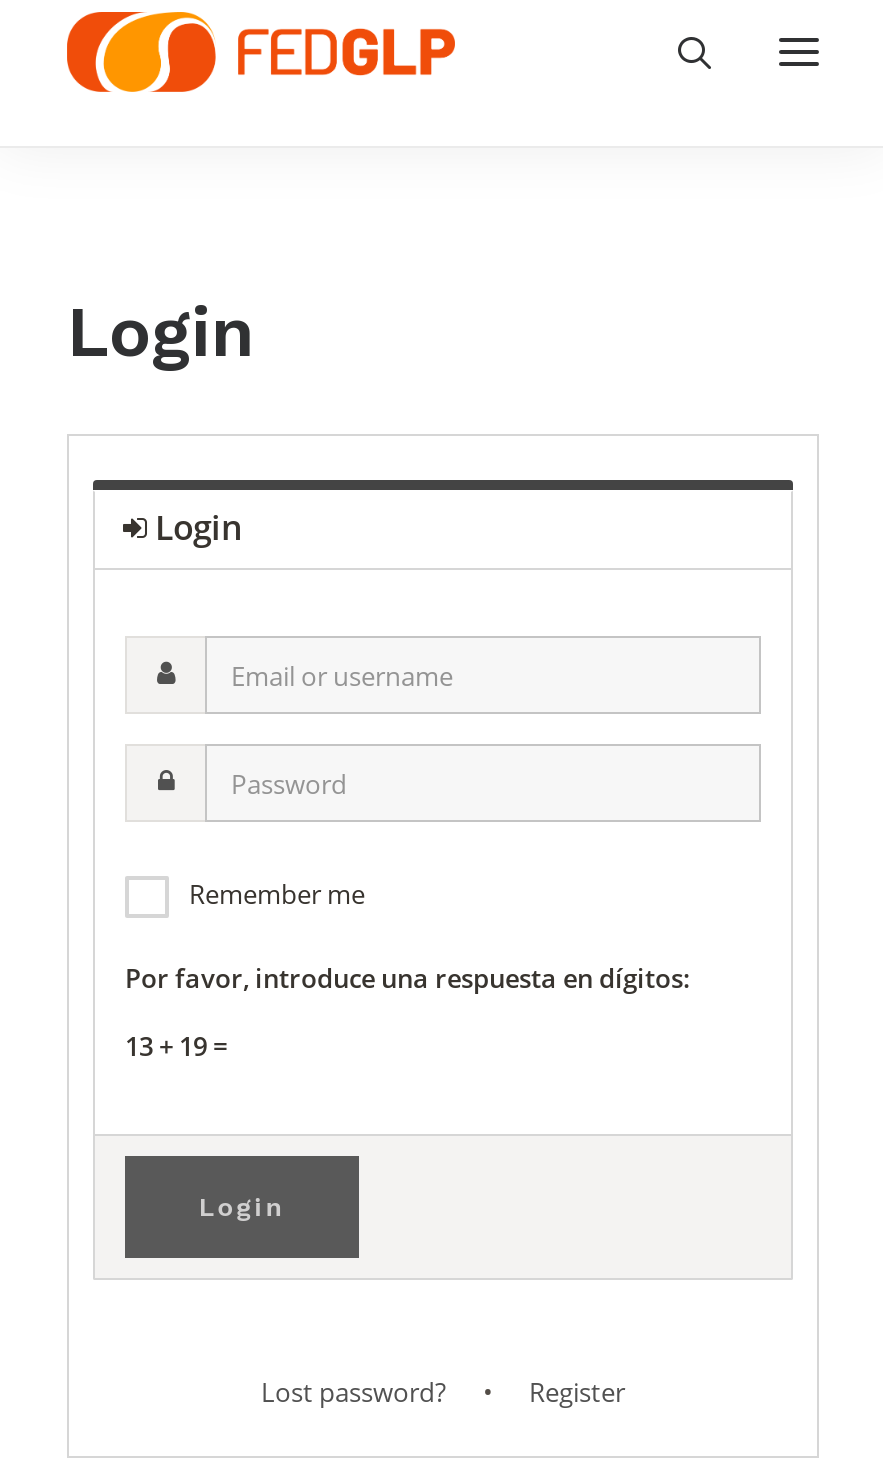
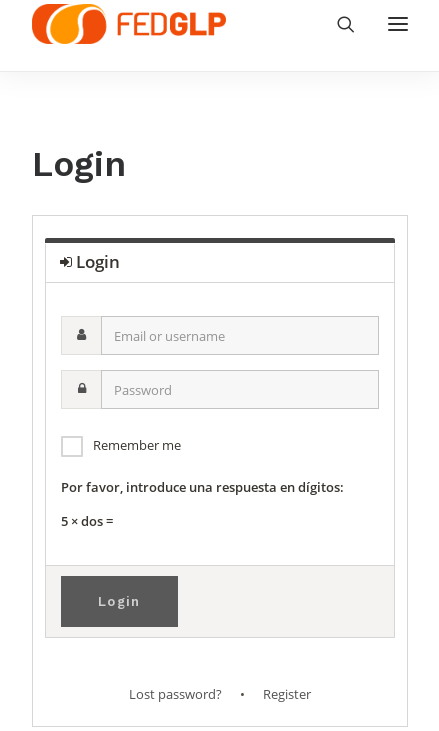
[125,1027,227,1063] 13 + 19 = -> [61,511,113,529] 5 × dos =

